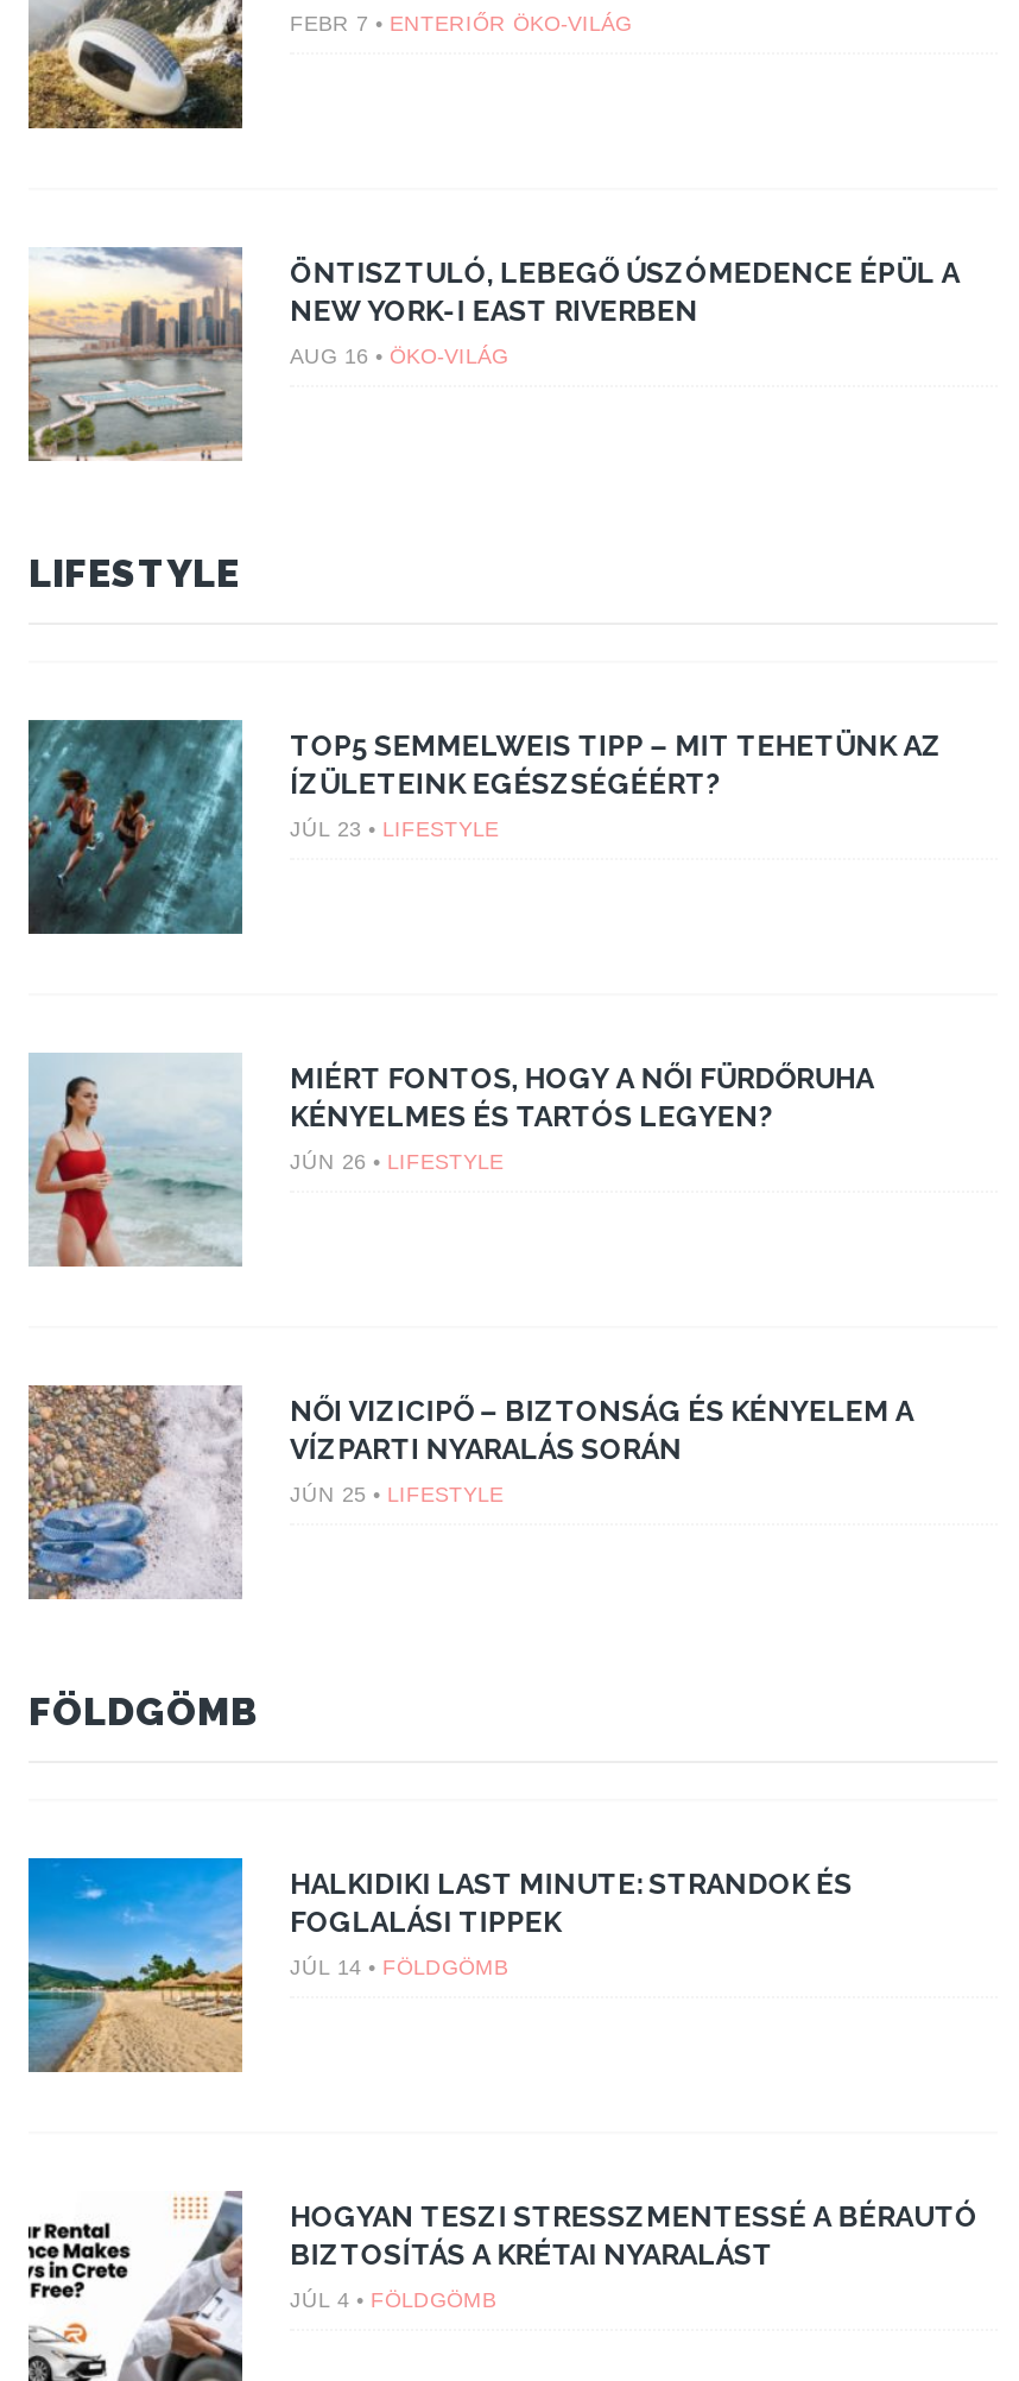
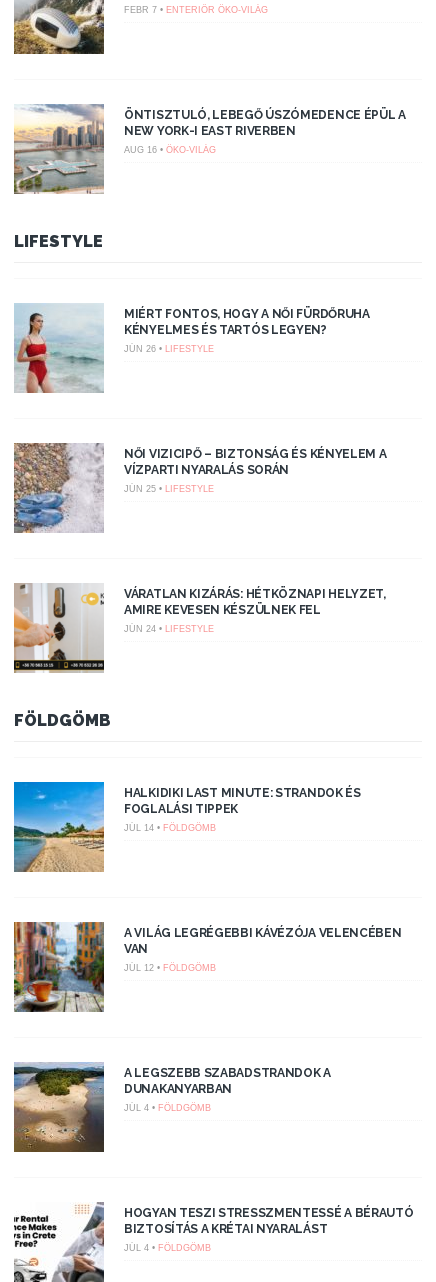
[26,718,942,936] [image] | TOP5 SEMMELWEIS TIPP – MIT TEHETÜNK AZ | ÍZÜLETEINK EGÉSZSÉGÉÉRT? | JÚL 23 • LIFESTYLE -> none
moved [26,1057,914,1506] -> [13,305,387,494]: [image] | MIÉRT FONTOS, HOGY A NŐI FÜRDŐRUHA | KÉNYELMES ÉS TARTÓS LEGYEN? | JÚN 26 • LIFESTYLE | NŐI VIZICIPŐ – BIZTONSÁG ÉS KÉNYELEM A | VÍZPARTI NYARALÁS SORÁN | JÚN 25 • LIFESTYLE
none -> [13,584,386,673] [image] | VÁRATLAN KIZÁRÁS: HÉTKÖZNAPI HELYZET, | AMIRE KEVESEN KÉSZÜLNEK FEL | JÚN 24 • LIFESTYLE
none -> [13,921,402,1013] [image] | A VILÁG LEGRÉGEBBI KÁVÉZÓJA VELENCÉBEN | VAN | JÚL 12 • FÖLDGÖMB
none -> [13,1062,331,1153] [image] | A LEGSZEBB SZABADSTRANDOK A | DUNAKANYARBAN | JÚL 4 • FÖLDGÖMB

